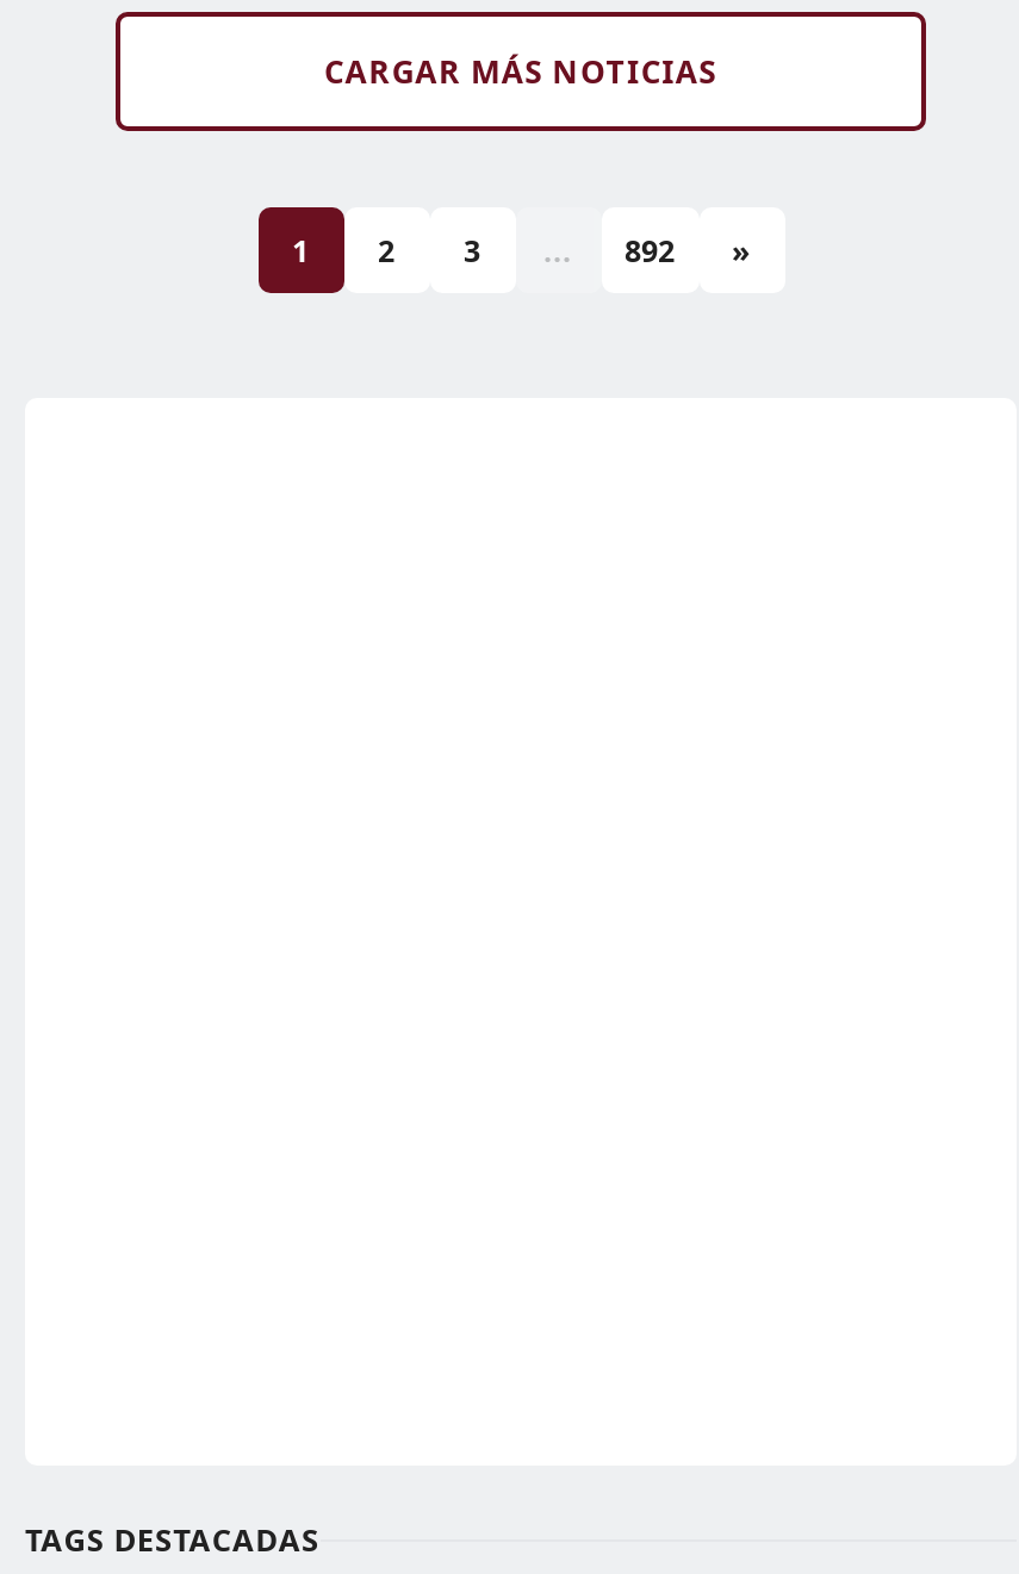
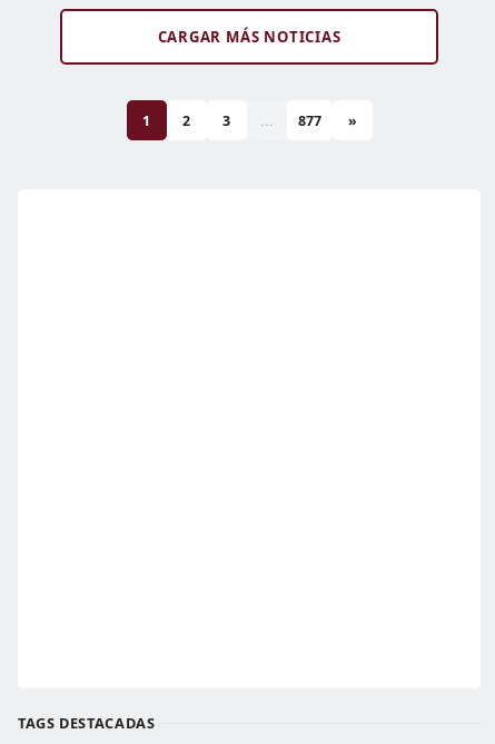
[625,230,675,270] 892 -> [298,111,321,130] 877

